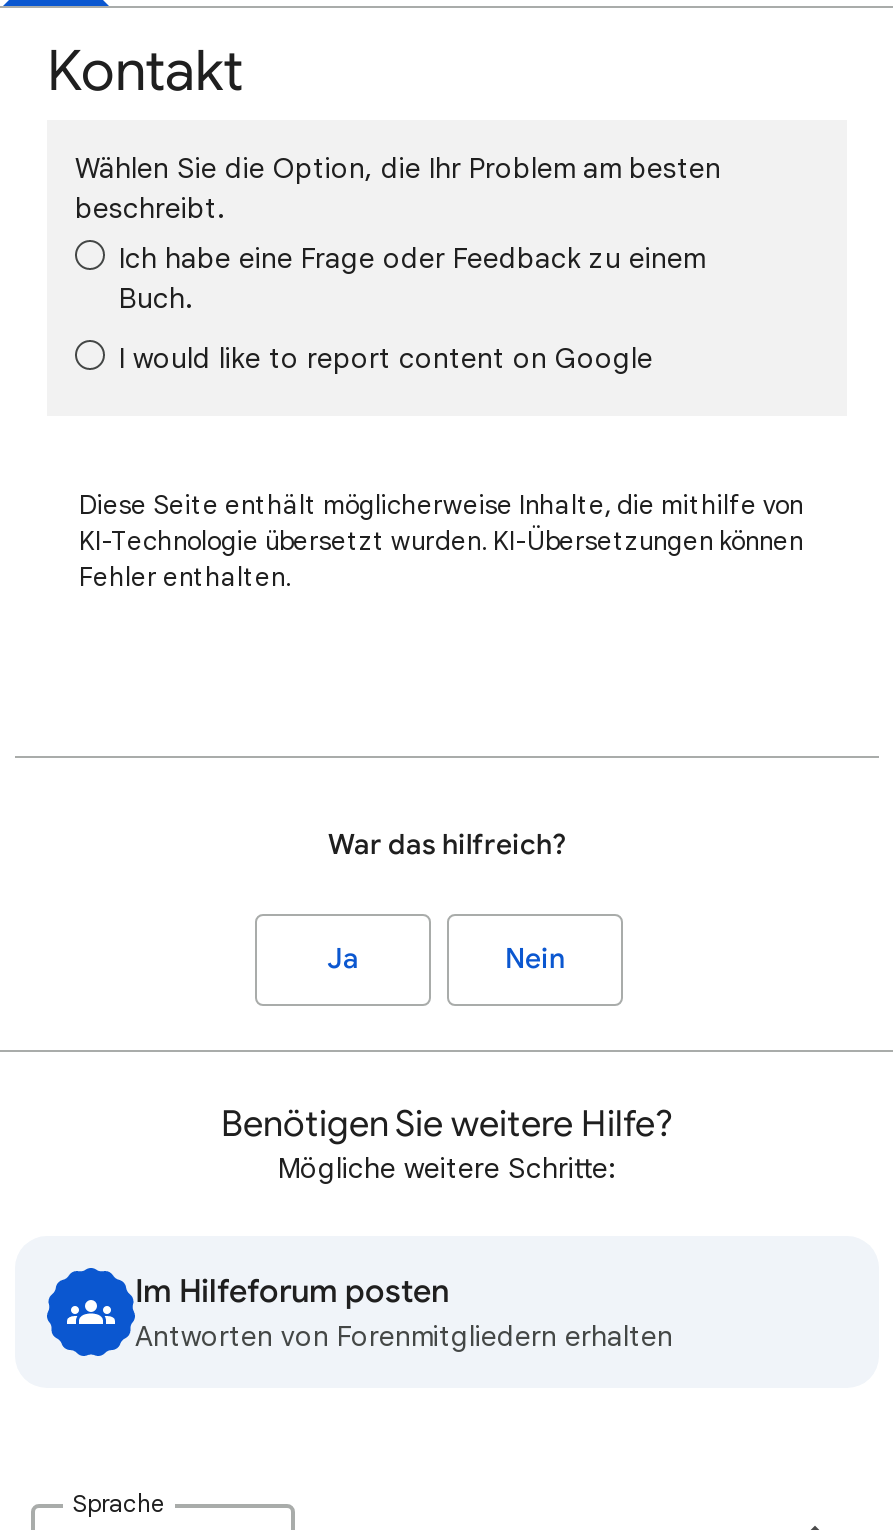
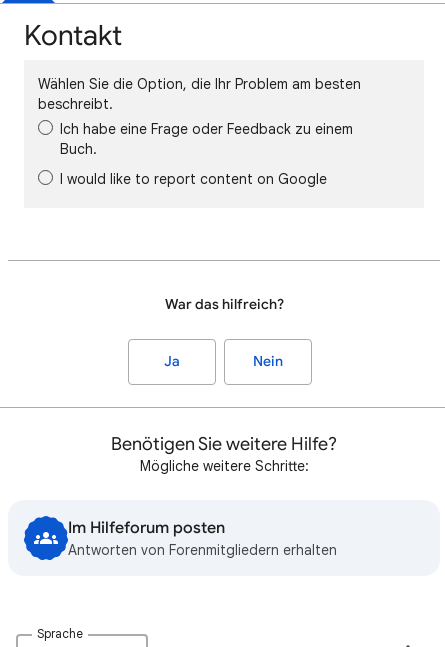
[79,488,803,594] Diese Seite enthält möglicherweise Inhalte, die mithilfe von | KI-Technologie übersetzt wurden. KI-Übersetzungen können | Fehler enthalten. -> none

